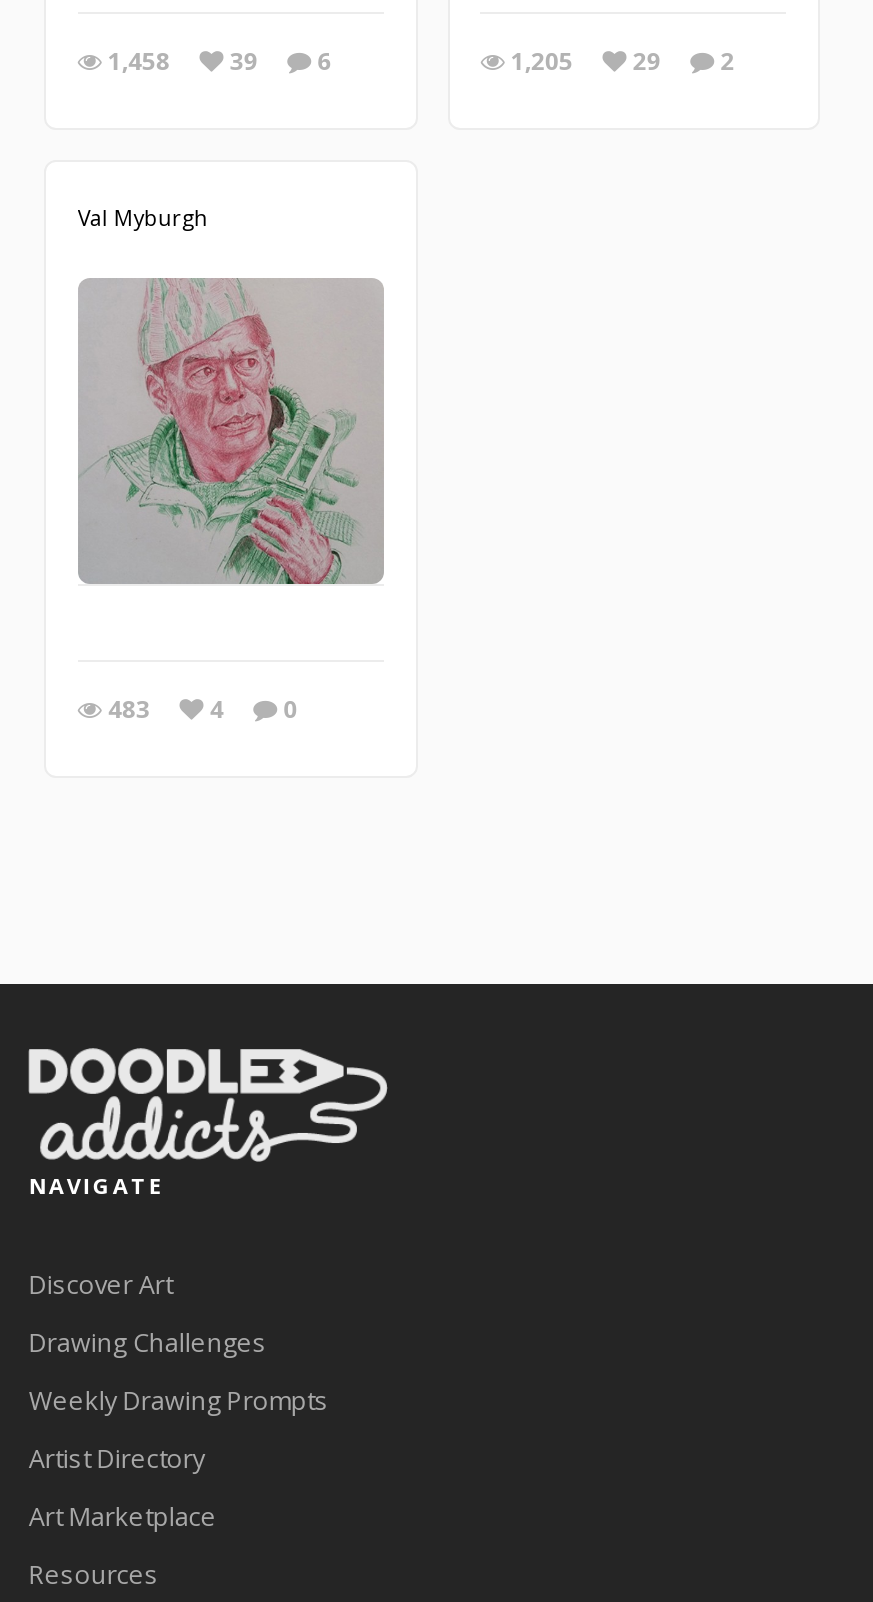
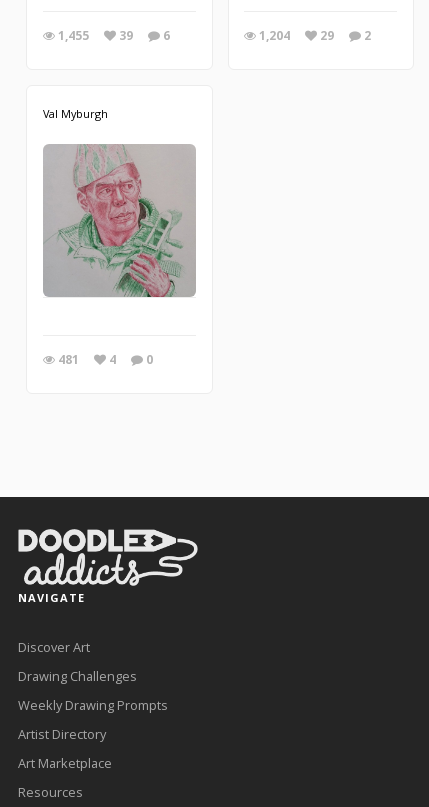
[102,44,331,78] 1,458 39 6 -> [55,27,170,44] 1,455 39 6
[505,44,734,78] 1,205 29 2 -> [256,27,371,44] 1,204 29 2
[102,693,297,727] 483 4 0 -> [55,351,153,368] 481 4 0

